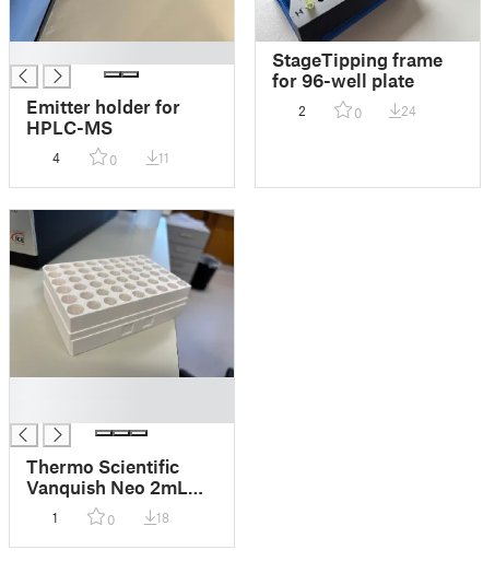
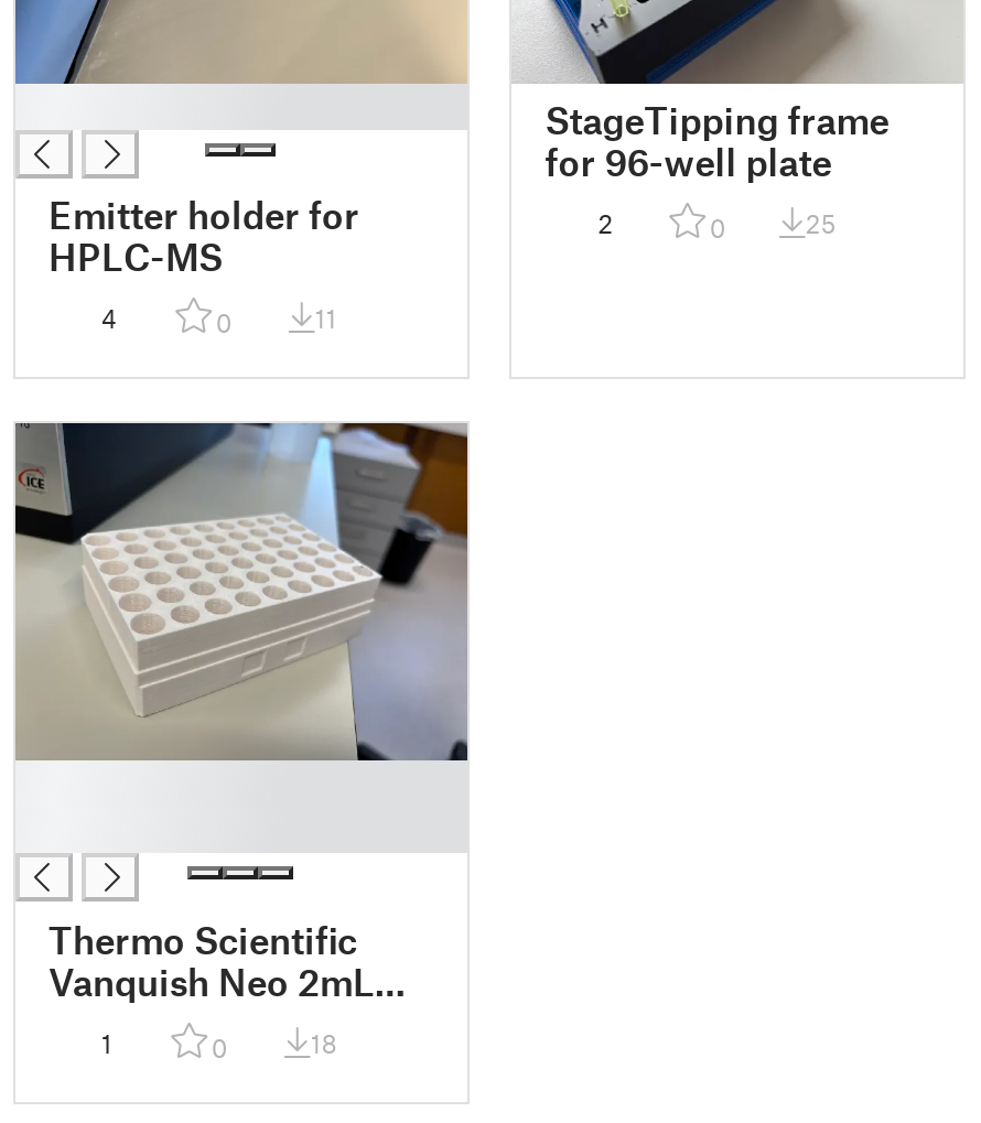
[401,103,417,118] 24 -> [806,208,836,238] 25

